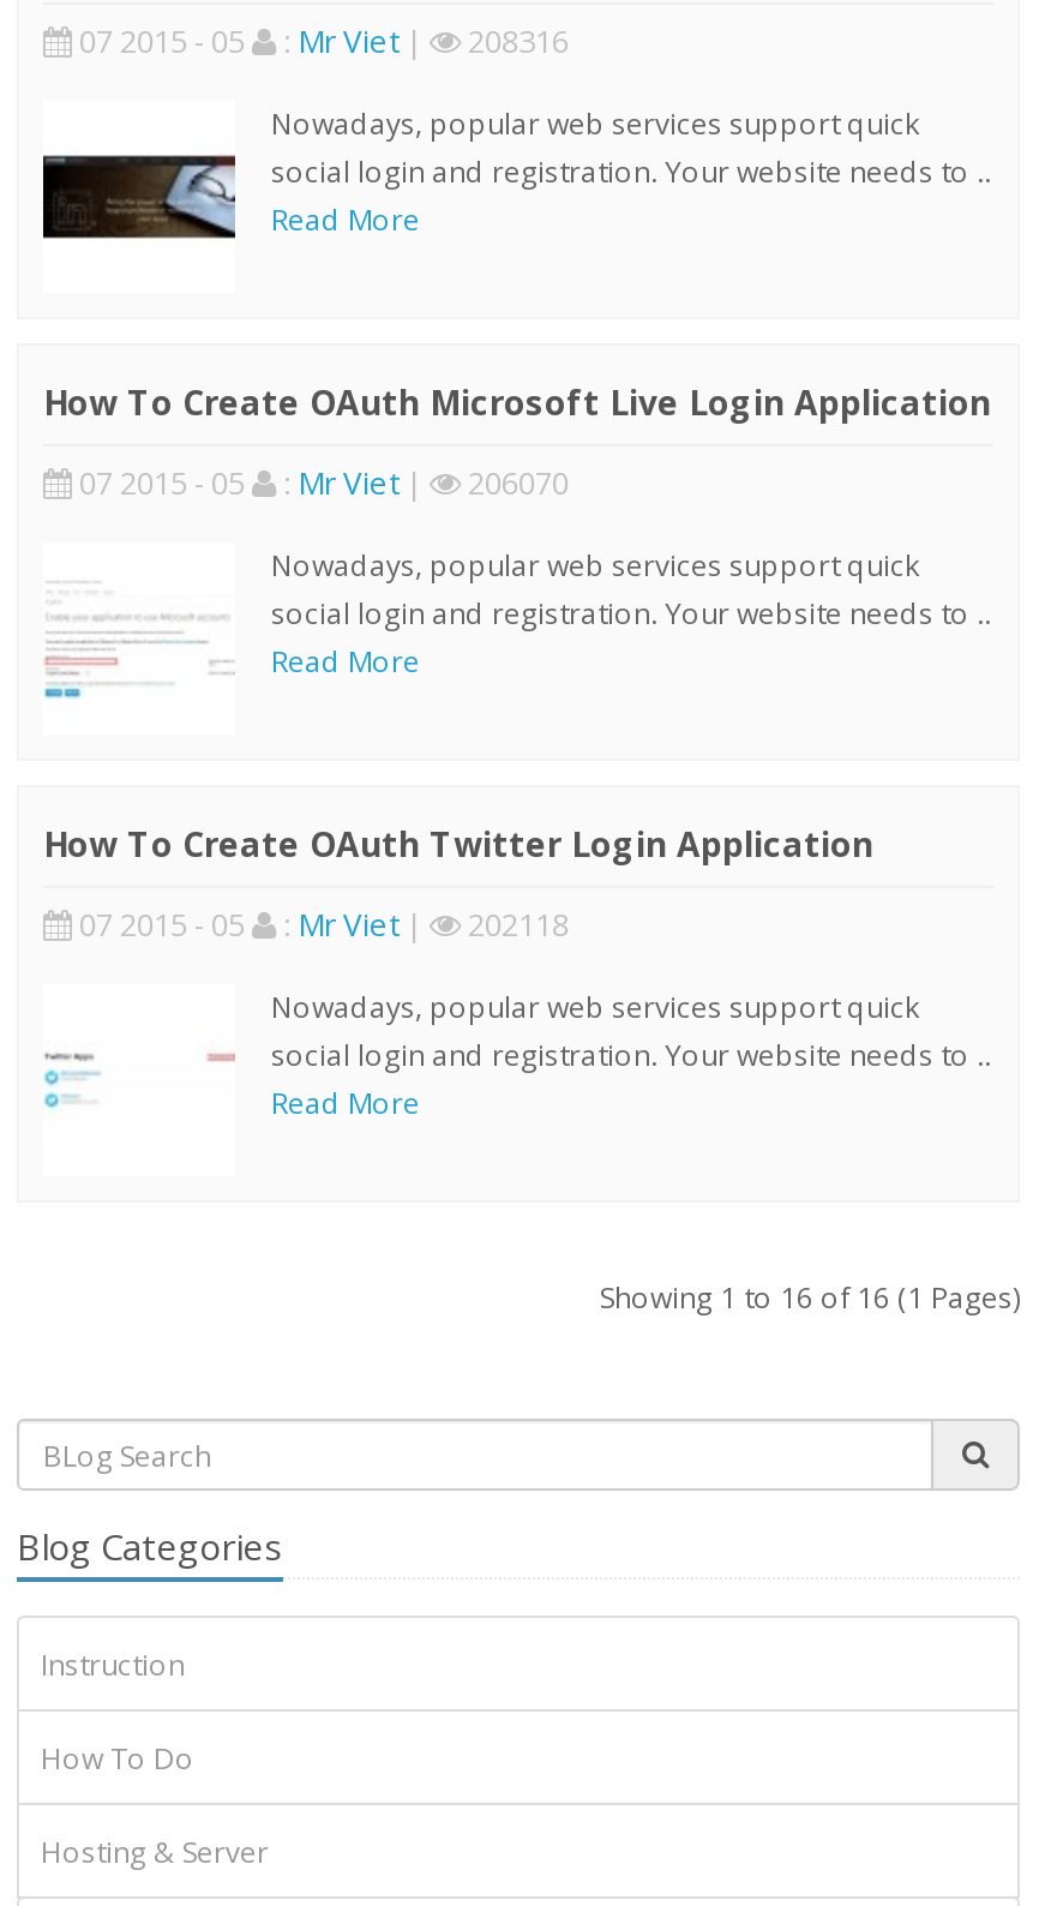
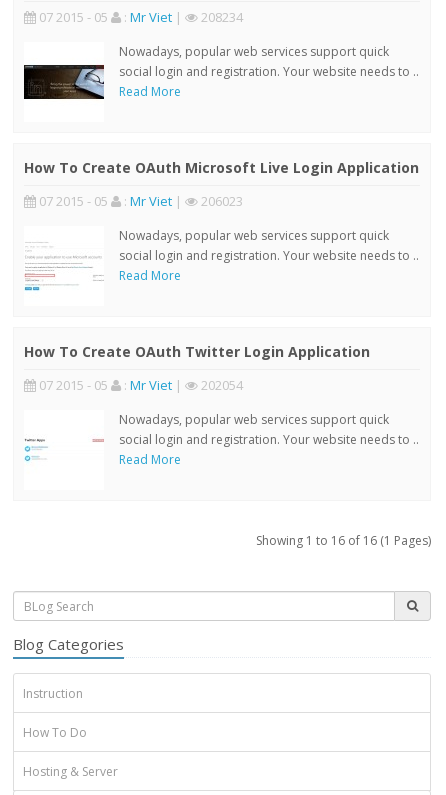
[461,19,569,62] 208316 -> [198,8,243,26] 208234
[461,461,569,504] 206070 -> [198,192,243,210] 206023
[461,903,569,946] 202118 -> [198,376,243,394] 202054

